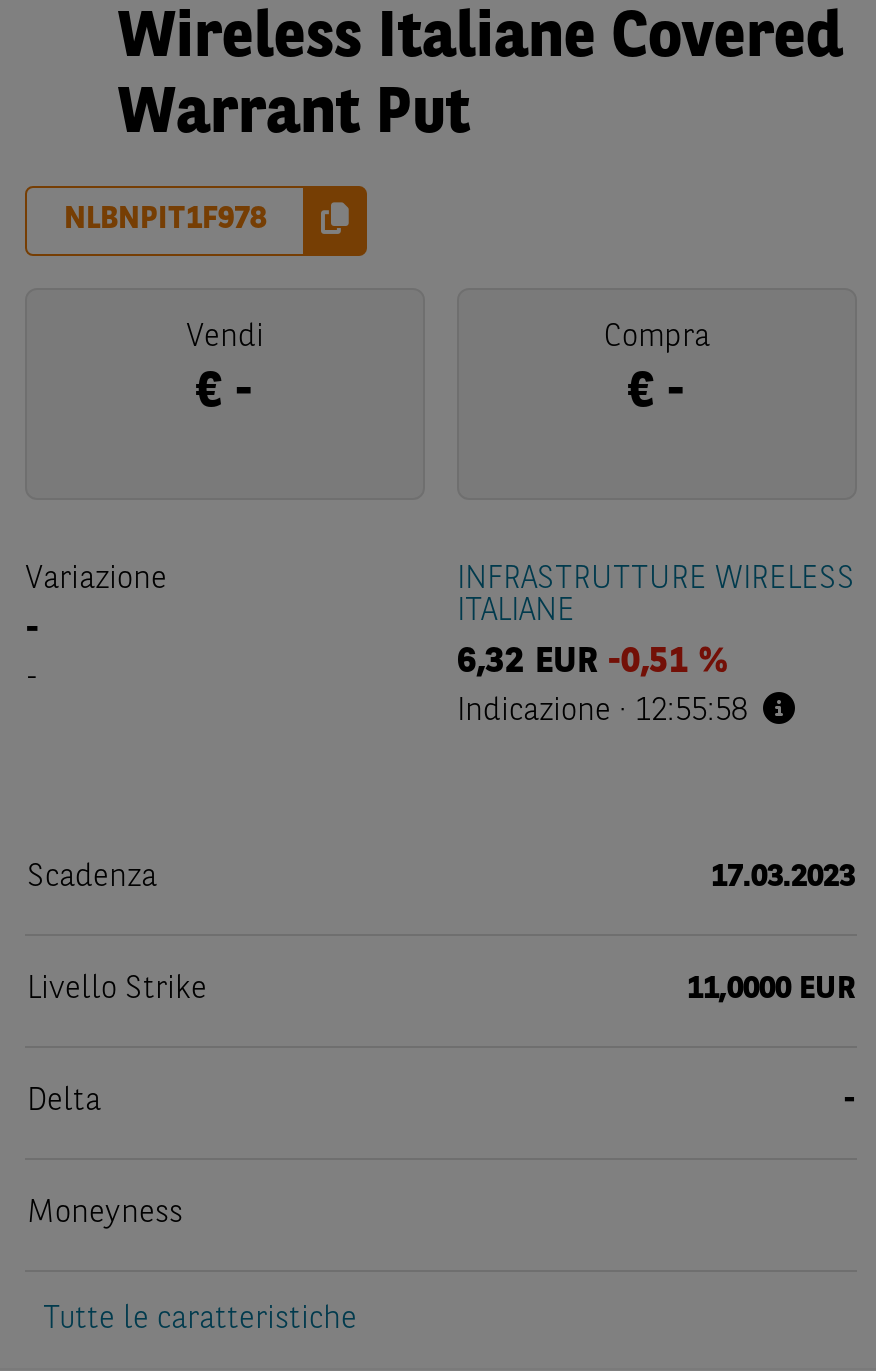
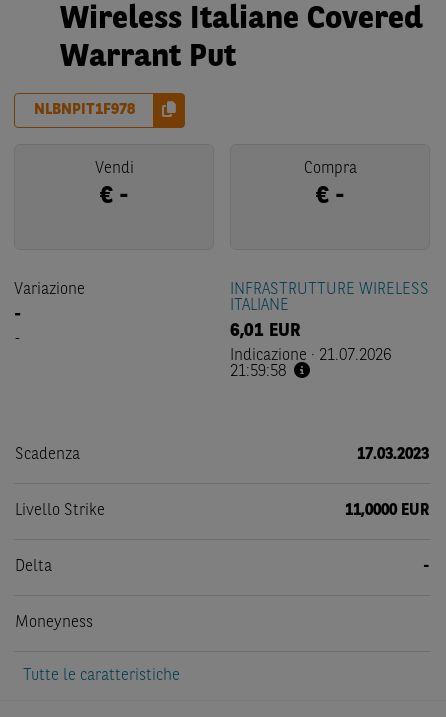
[457,644,747,728] 6,32 EUR -0,51 % | Indicazione · 12:55:58 -> [230,322,391,380] 6,01 EUR | Indicazione · 21.07.2026 | 21:59:58

